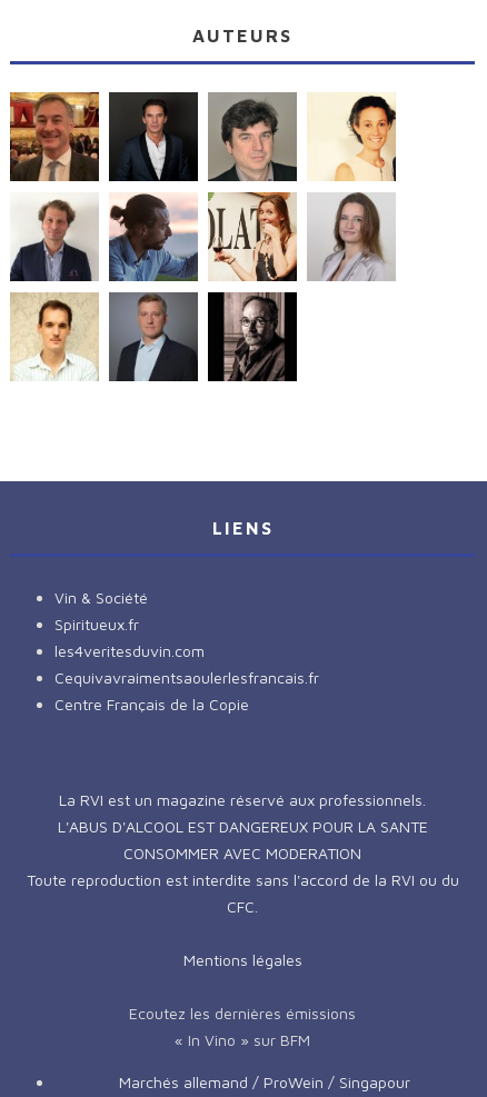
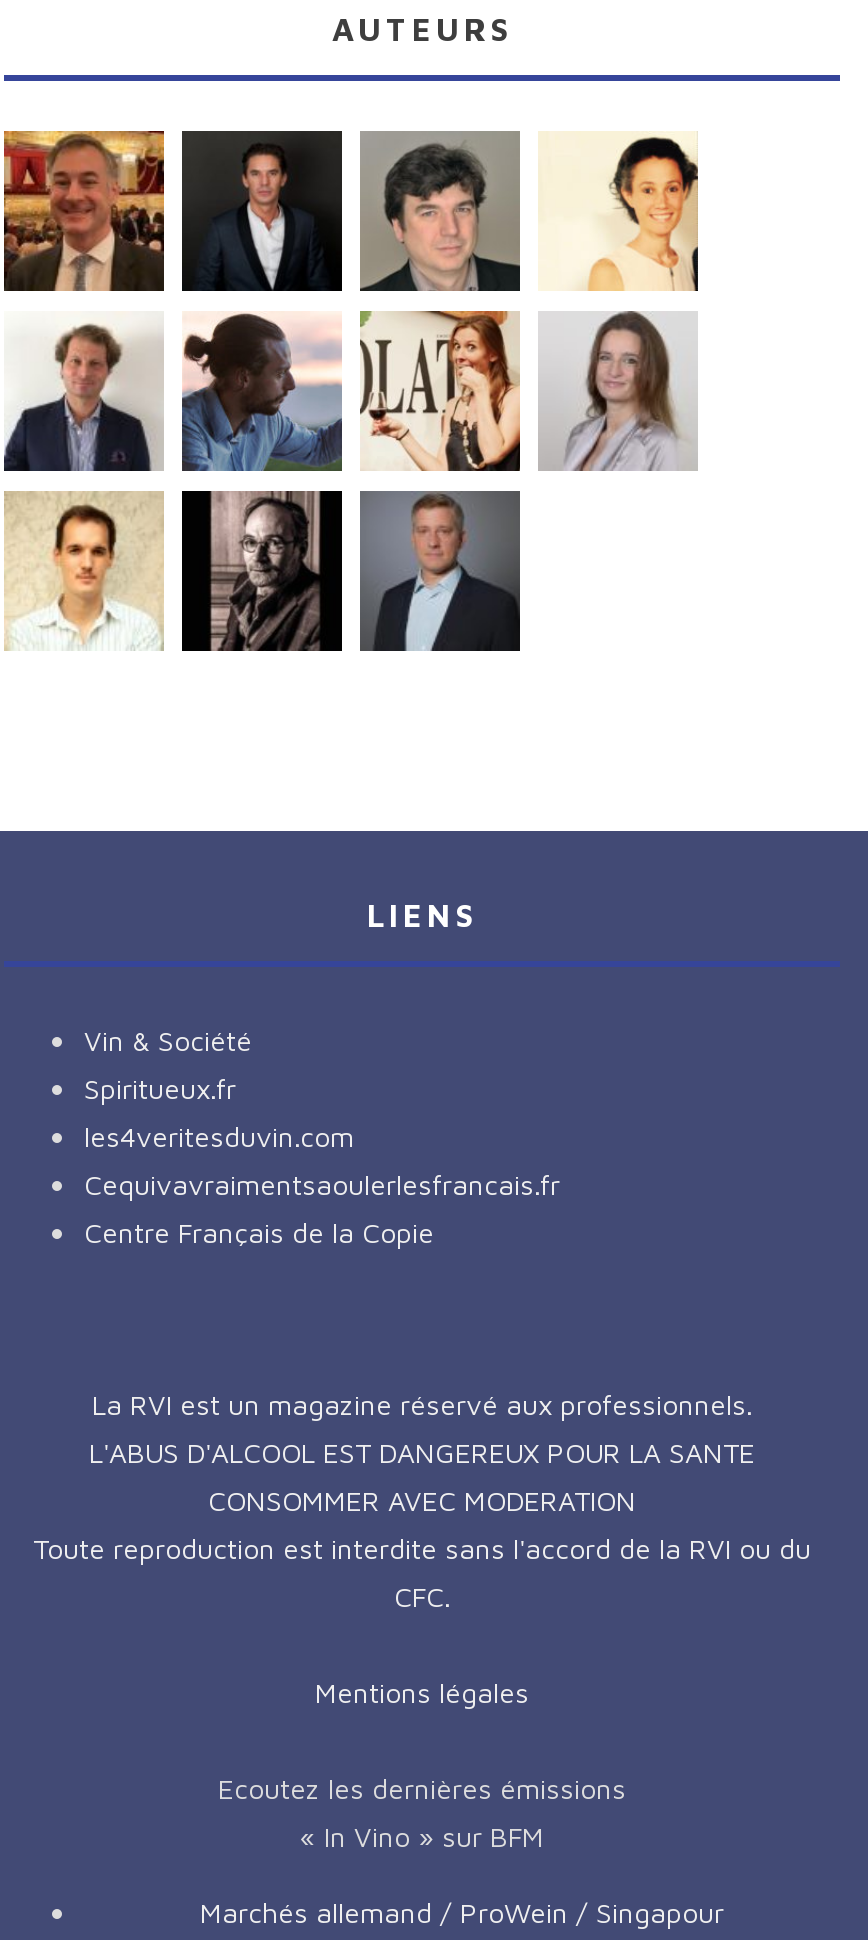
[108,292,198,382] [image] -> [180,490,340,652] [image]
[207,292,296,382] [image] -> [358,490,520,652] [image]

